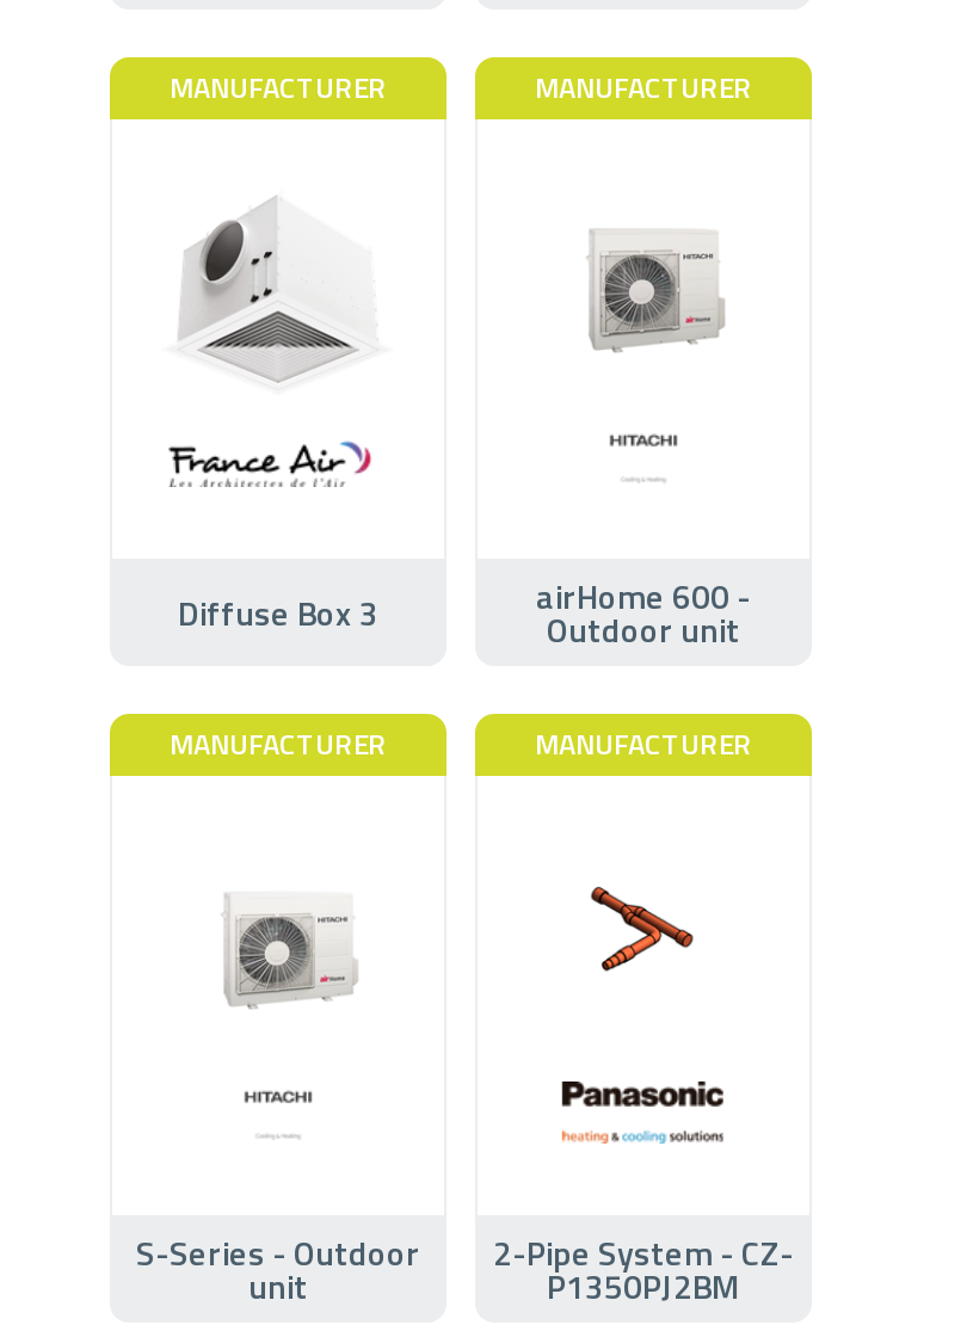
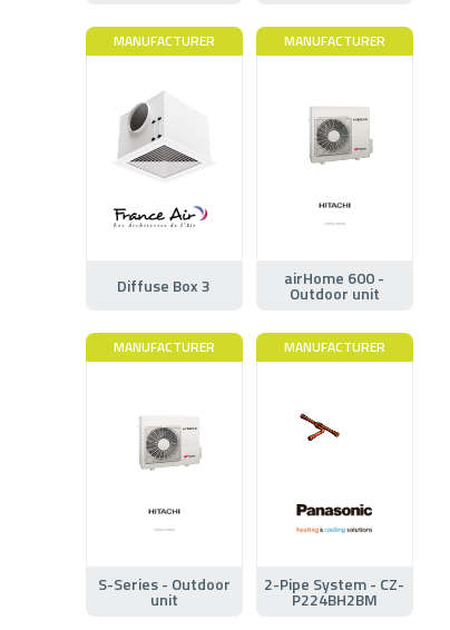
[571,886,695,974] [image] -> [299,413,358,452] [image]
[547,1260,740,1310] P1350PJ2BM -> [292,587,378,611] P224BH2BM

